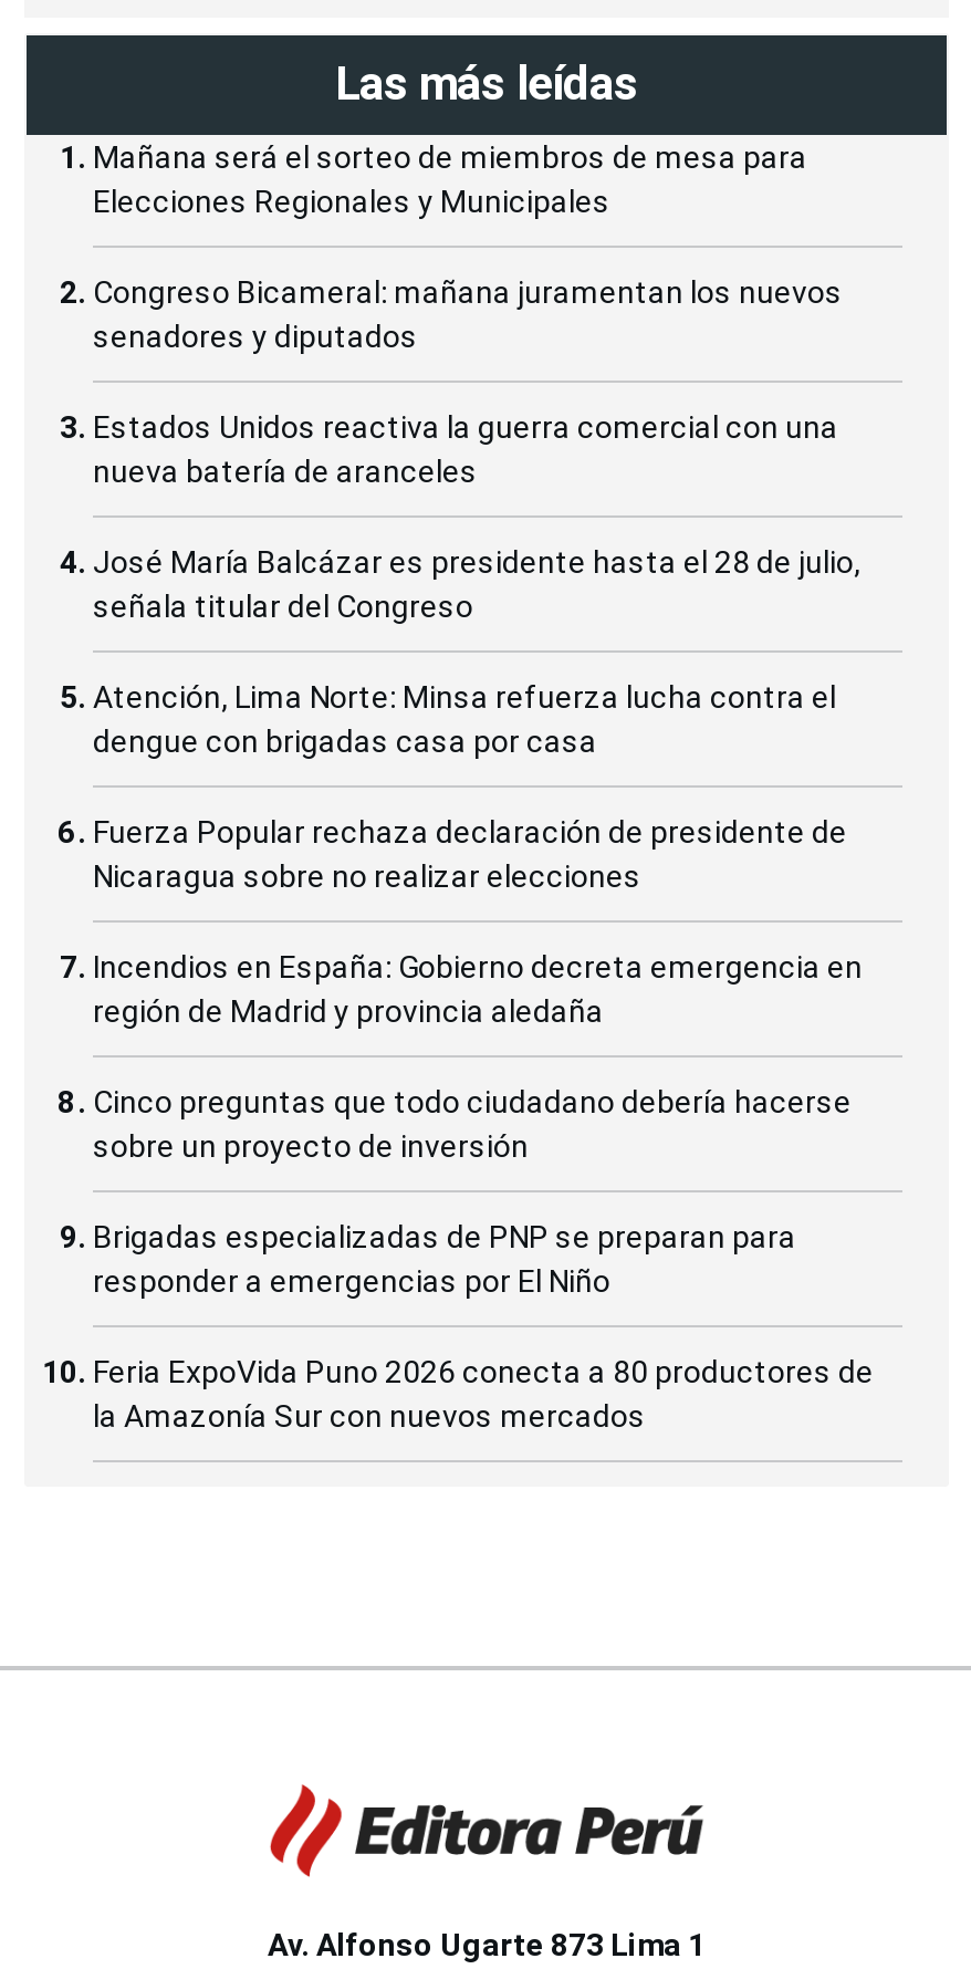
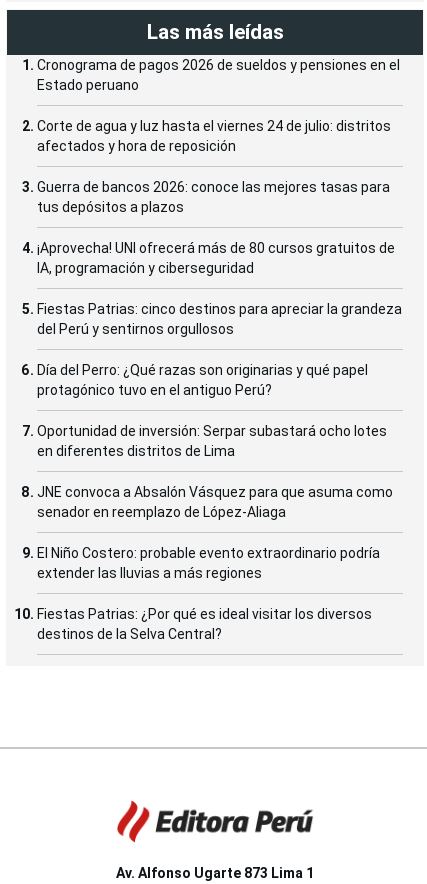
[93,139,807,218] Mañana será el sorteo de miembros de mesa para | Elecciones Regionales y Municipales -> [37,57,400,93] Cronograma de pagos 2026 de sueldos y pensiones en el | Estado peruano
[93,274,843,353] Congreso Bicameral: mañana juramentan los nuevos | senadores y diputados -> [37,118,391,154] Corte de agua y luz hasta el viernes 24 de julio: distritos | afectados y hora de reposición
[93,409,838,488] Estados Unidos reactiva la guerra comercial con una | nueva batería de aranceles -> [37,179,390,215] Guerra de bancos 2026: conoce las mejores tasas para | tus depósitos a plazos
[93,544,860,623] José María Balcázar es presidente hasta el 28 de julio, | señala titular del Congreso -> [37,240,395,276] ¡Aprovecha! UNI ofrecerá más de 80 cursos gratuitos de | IA, programación y ciberseguridad
[93,679,836,758] Atención, Lima Norte: Minsa refuerza lucha contra el | dengue con brigadas casa por casa -> [37,301,402,337] Fiestas Patrias: cinco destinos para apreciar la grandeza | del Perú y sentirnos orgullosos
[93,813,847,893] Fuerza Popular rechaza declaración de presidente de | Nicaragua sobre no realizar elecciones -> [37,362,368,398] Día del Perro: ¿Qué razas son originarias y qué papel | protagónico tuvo en el antiguo Perú?
[93,948,863,1028] Incendios en España: Gobierno decreta emergencia en | región de Madrid y provincia aledaña -> [37,423,387,459] Oportunidad de inversión: Serpar subastará ocho lotes | en diferentes distritos de Lima
[93,1083,852,1163] Cinco preguntas que todo ciudadano debería hacerse | sobre un proyecto de inversión -> [37,484,393,520] JNE convoca a Absalón Vásquez para que asuma como | senador en reemplazo de López-Aliaga
[93,1218,796,1298] Brigadas especializadas de PNP se preparan para | responder a emergencias por El Niño -> [37,545,380,581] El Niño Costero: probable evento extraordinario podría | extender las lluvias a más regiones
[93,1353,874,1433] Feria ExpoVida Puno 2026 conecta a 80 productores de | la Amazonía Sur con nuevos mercados -> [37,606,372,642] Fiestas Patrias: ¿Por qué es ideal visitar los diversos | destinos de la Selva Central?

